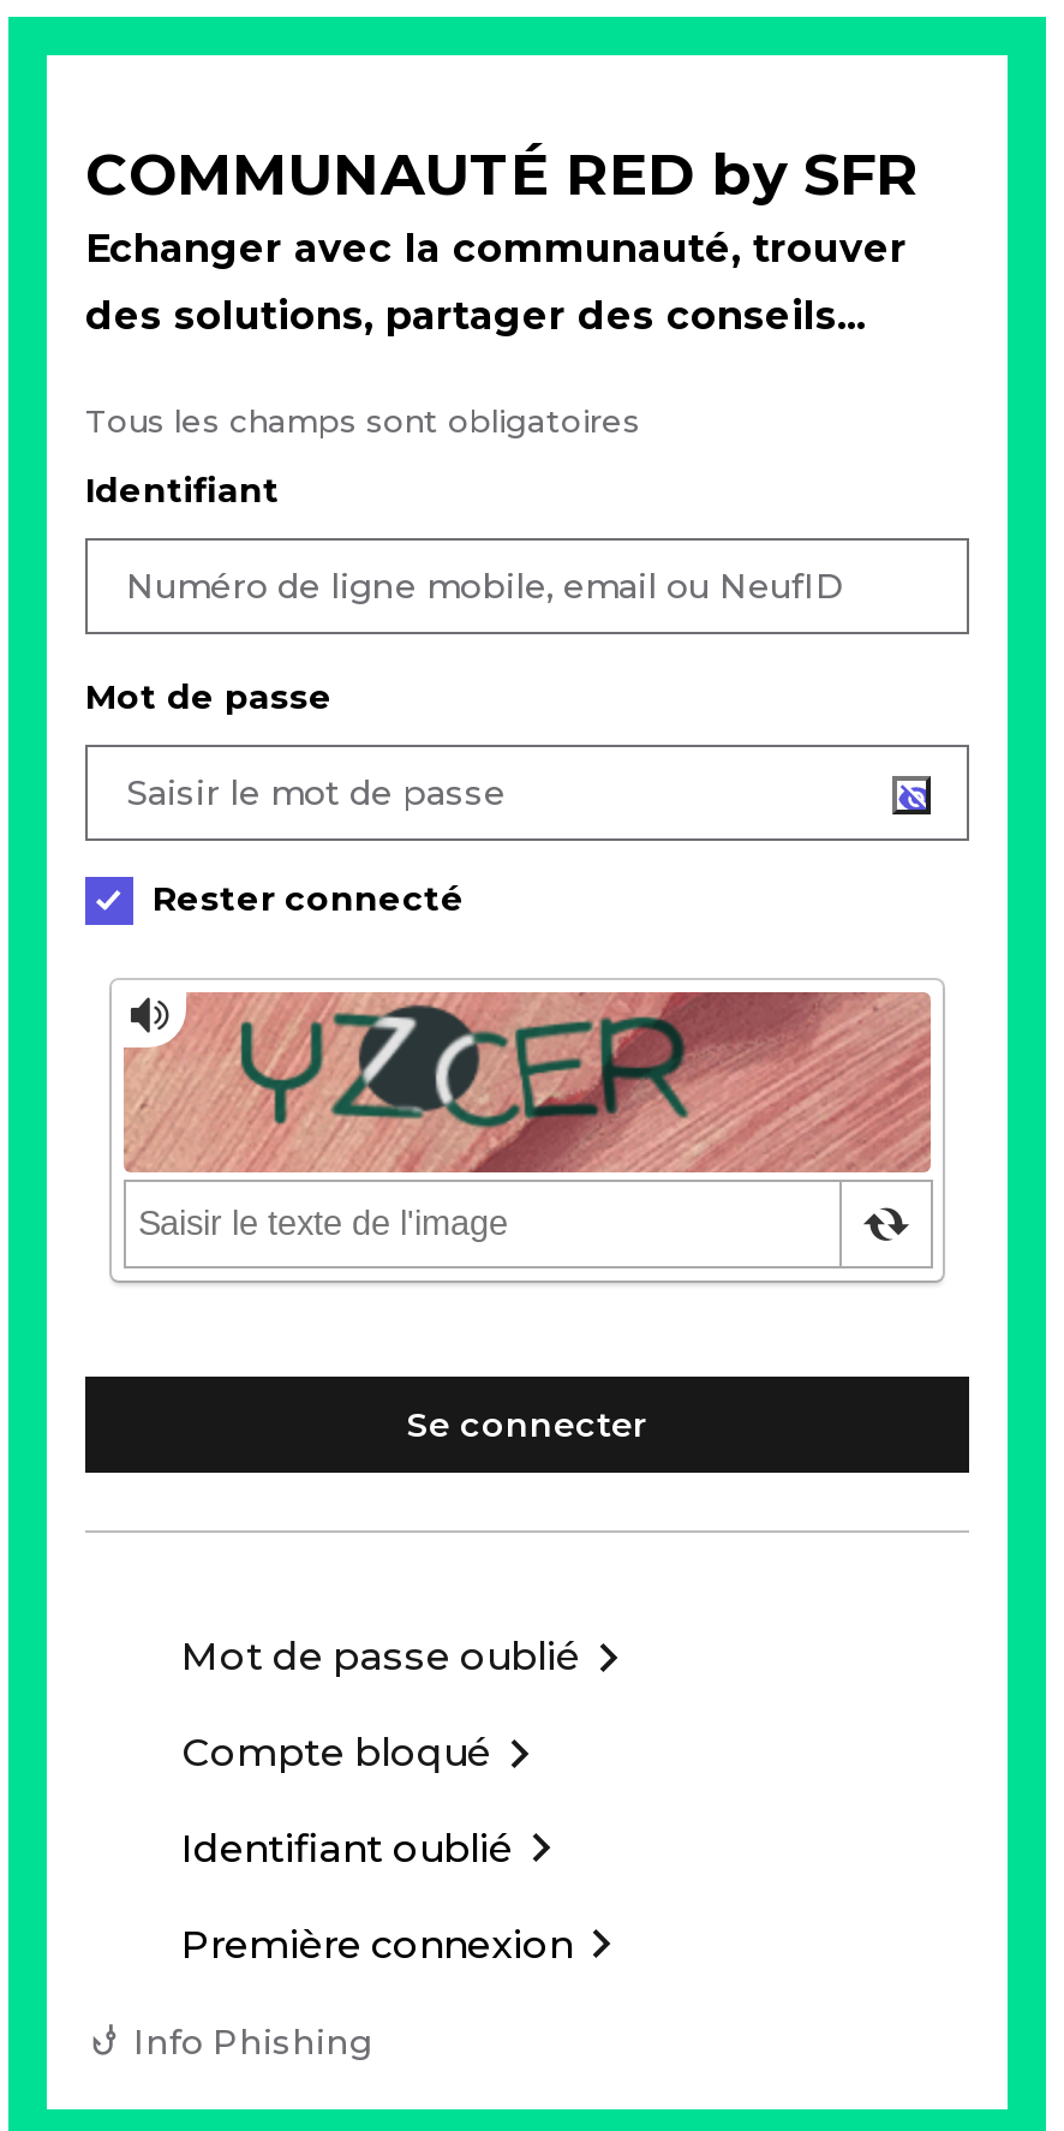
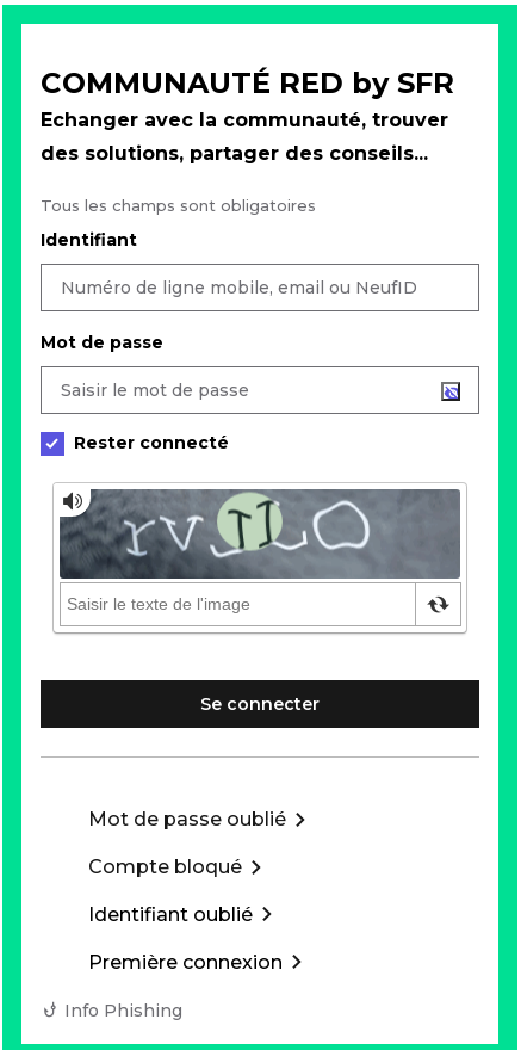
[124,990,933,1175] [image] -> [58,488,461,580] [image]

